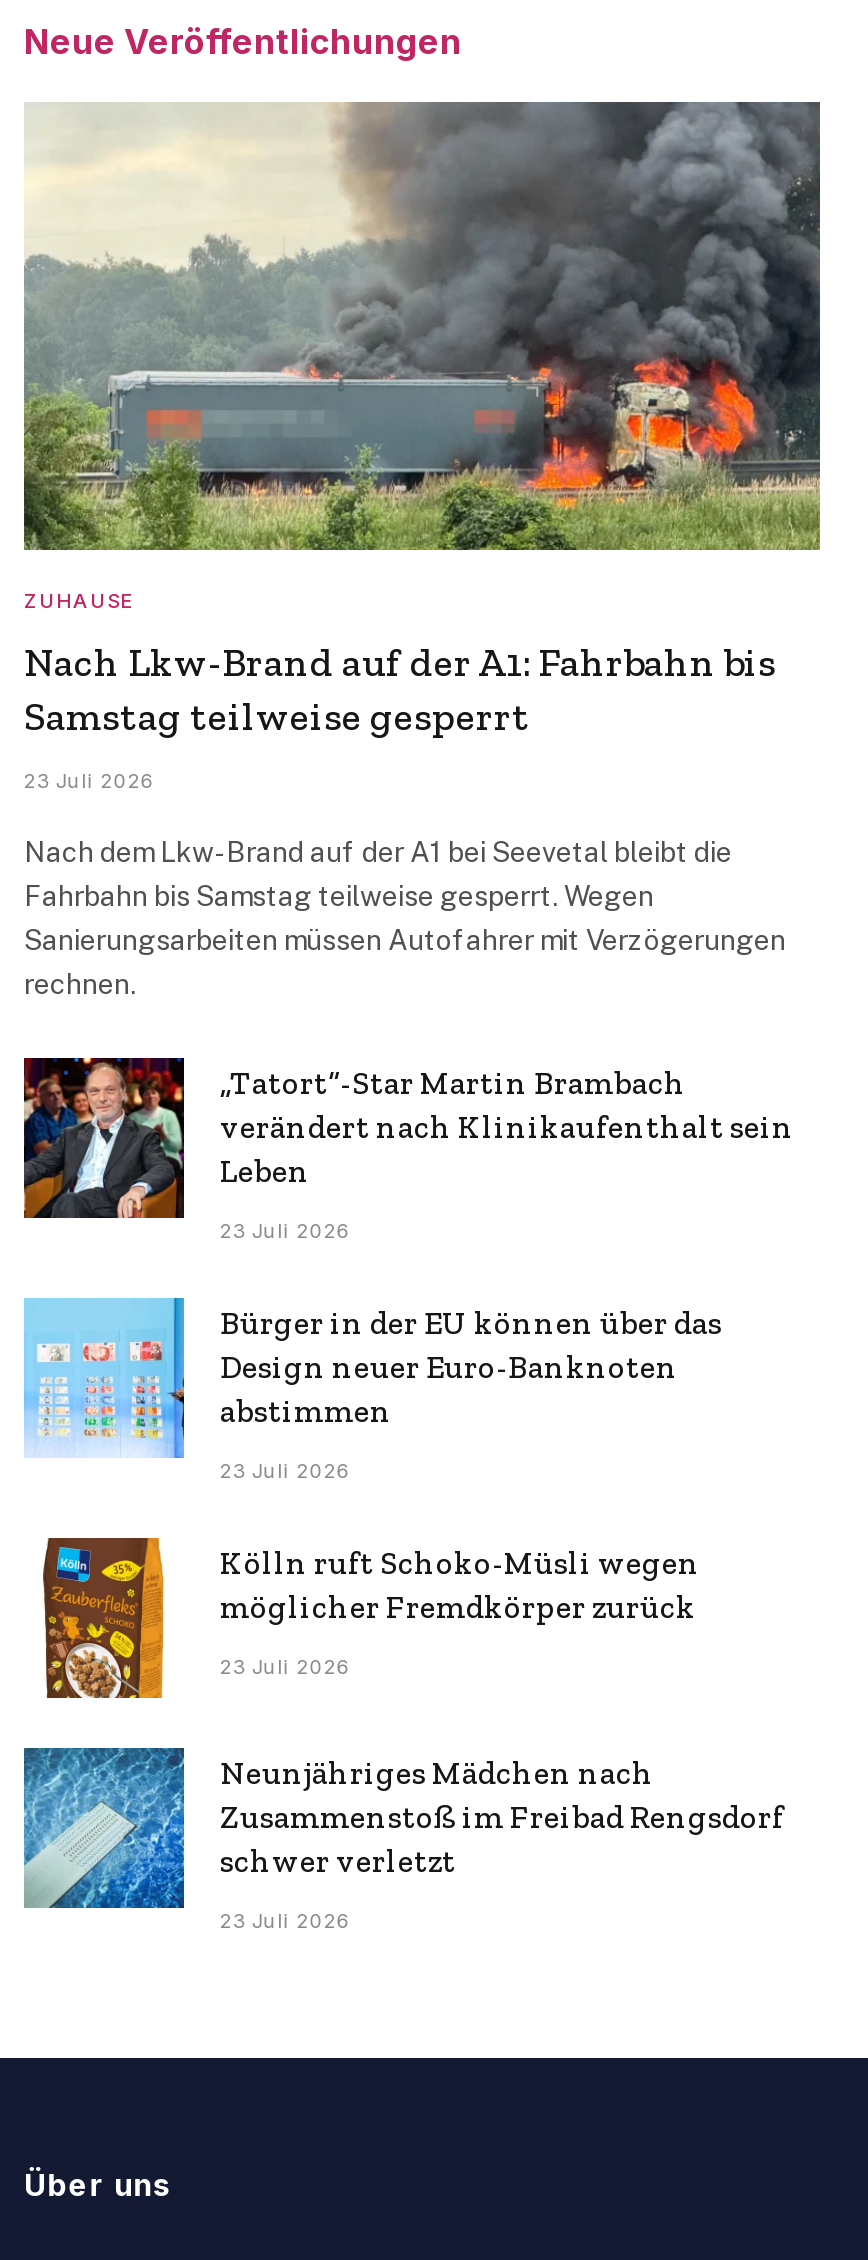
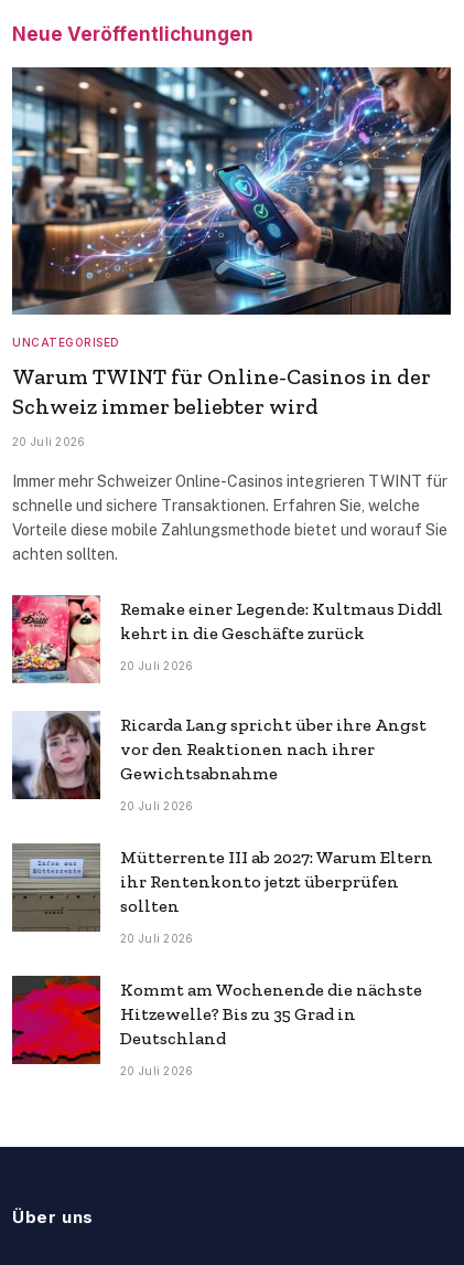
[22,100,822,611] [image] | ZUHAUSE -> [11,66,452,348] [image] | UNCATEGORISED
[24,637,776,739] Nach Lkw-Brand auf der A1: Fahrbahn bis | Samstag teilweise gesperrt -> [12,363,431,419] Warum TWINT für Online-Casinos in der | Schweiz immer beliebter wird
[24,767,155,791] 23 Juli 2026 -> [12,435,86,448] 20 Juli 2026
[24,835,786,999] Nach dem Lkw-Brand auf der A1 bei Seevetal bleibt die | Fahrbahn bis Samstag teilweise gesperrt. Wegen | Sanierungsarbeiten müssen Autofahrer mit Verzögerungen | rechnen. -> [12,472,447,563] Immer mehr Schweizer Online-Casinos integrieren TWINT für | schnelle und sichere Transaktionen. Erfahren Sie, welche | Vorteile diese mobile Zahlungsmethode bietet und worauf Sie | achten sollten.
[22,1056,794,1220] [image] | „Tatort“-Star Martin Brambach | verändert nach Klinikaufenthalt sein | Leben -> [11,594,443,684] [image] | Remake einer Legende: Kultmaus Diddl | kehrt in die Geschäfte zurück
[220,1217,351,1241] 23 Juli 2026 -> [120,659,194,672] 20 Juli 2026
[22,1270,722,1460] [image] | Bürger in der EU können über das | Design neuer Euro-Banknoten | abstimmen -> [11,711,427,816] [image] | Ricarda Lang spricht über ihre Angst | vor den Reaktionen nach ihrer | Gewichtsabnahme
[220,1457,351,1481] 23 Juli 2026 -> [120,799,194,812] 20 Juli 2026
[24,1508,700,1700] [image] | Kölln ruft Schoko-Müsli wegen | möglicher Fremdkörper zurück -> [11,842,433,948] [image] | Mütterrente III ab 2027: Warum Eltern | ihr Rentenkonto jetzt überprüfen | sollten
[220,1653,351,1677] 23 Juli 2026 -> [120,931,194,945] 20 Juli 2026
[22,1746,784,1910] [image] | Neunjähriges Mädchen nach | Zusammenstoß im Freibad Rengsdorf | schwer verletzt -> [11,975,422,1065] [image] | Kommt am Wochenende die nächste | Hitzewelle? Bis zu 35 Grad in | Deutschland
[220,1907,351,1931] 23 Juli 2026 -> [120,1064,194,1077] 20 Juli 2026

